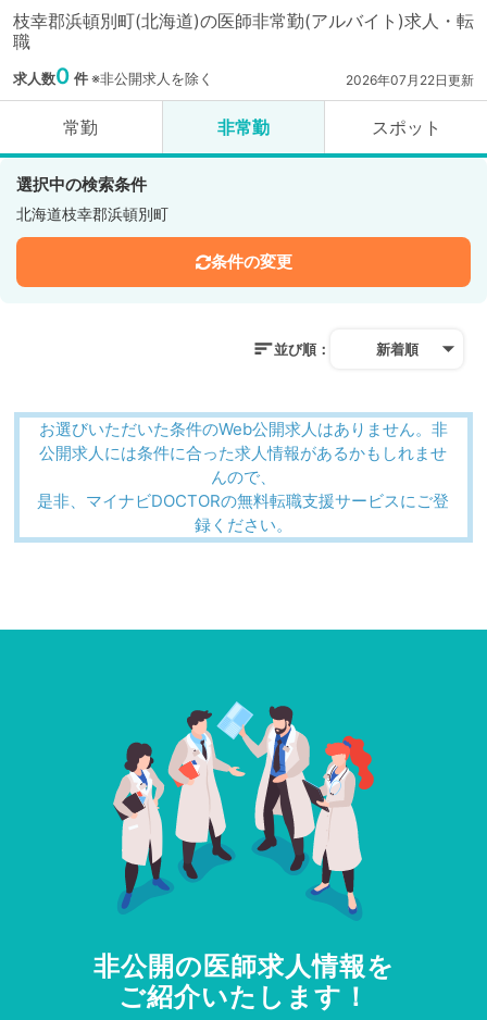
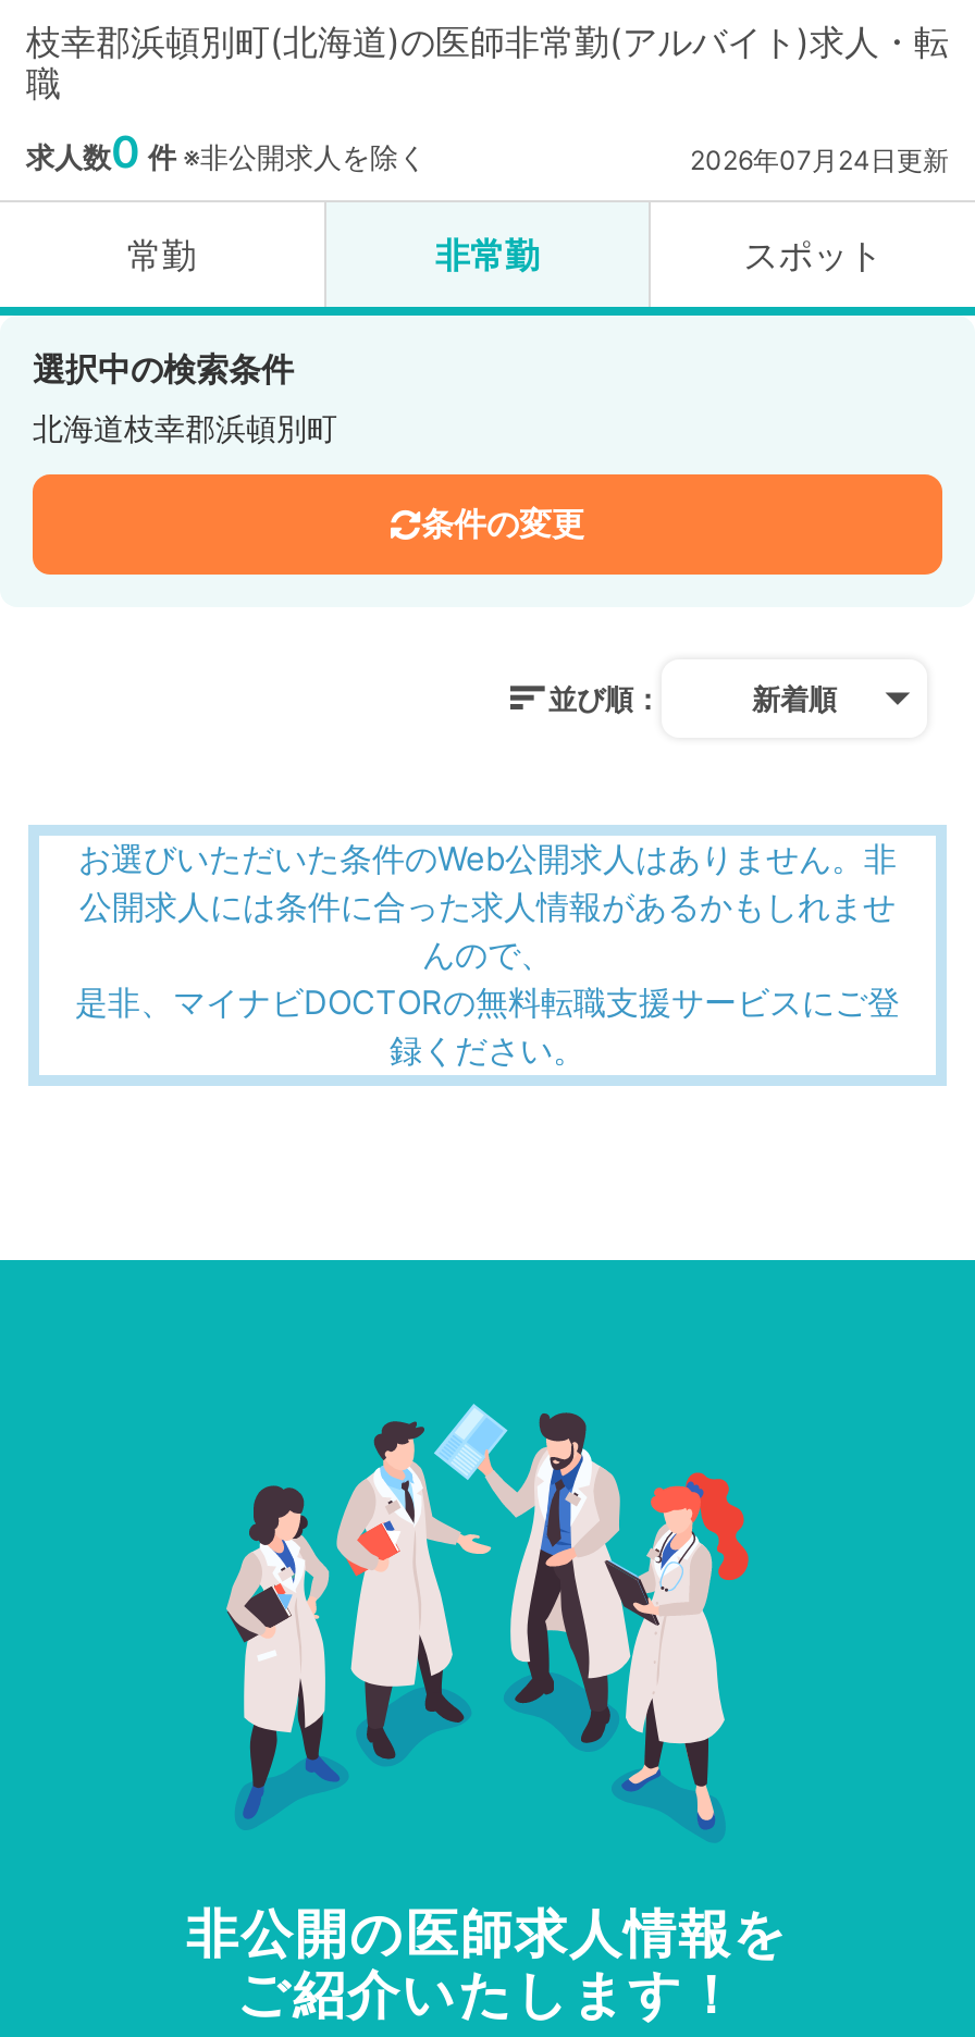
[346,72,474,88] 2026年07月22日更新 -> [690,144,949,176] 2026年07月24日更新

